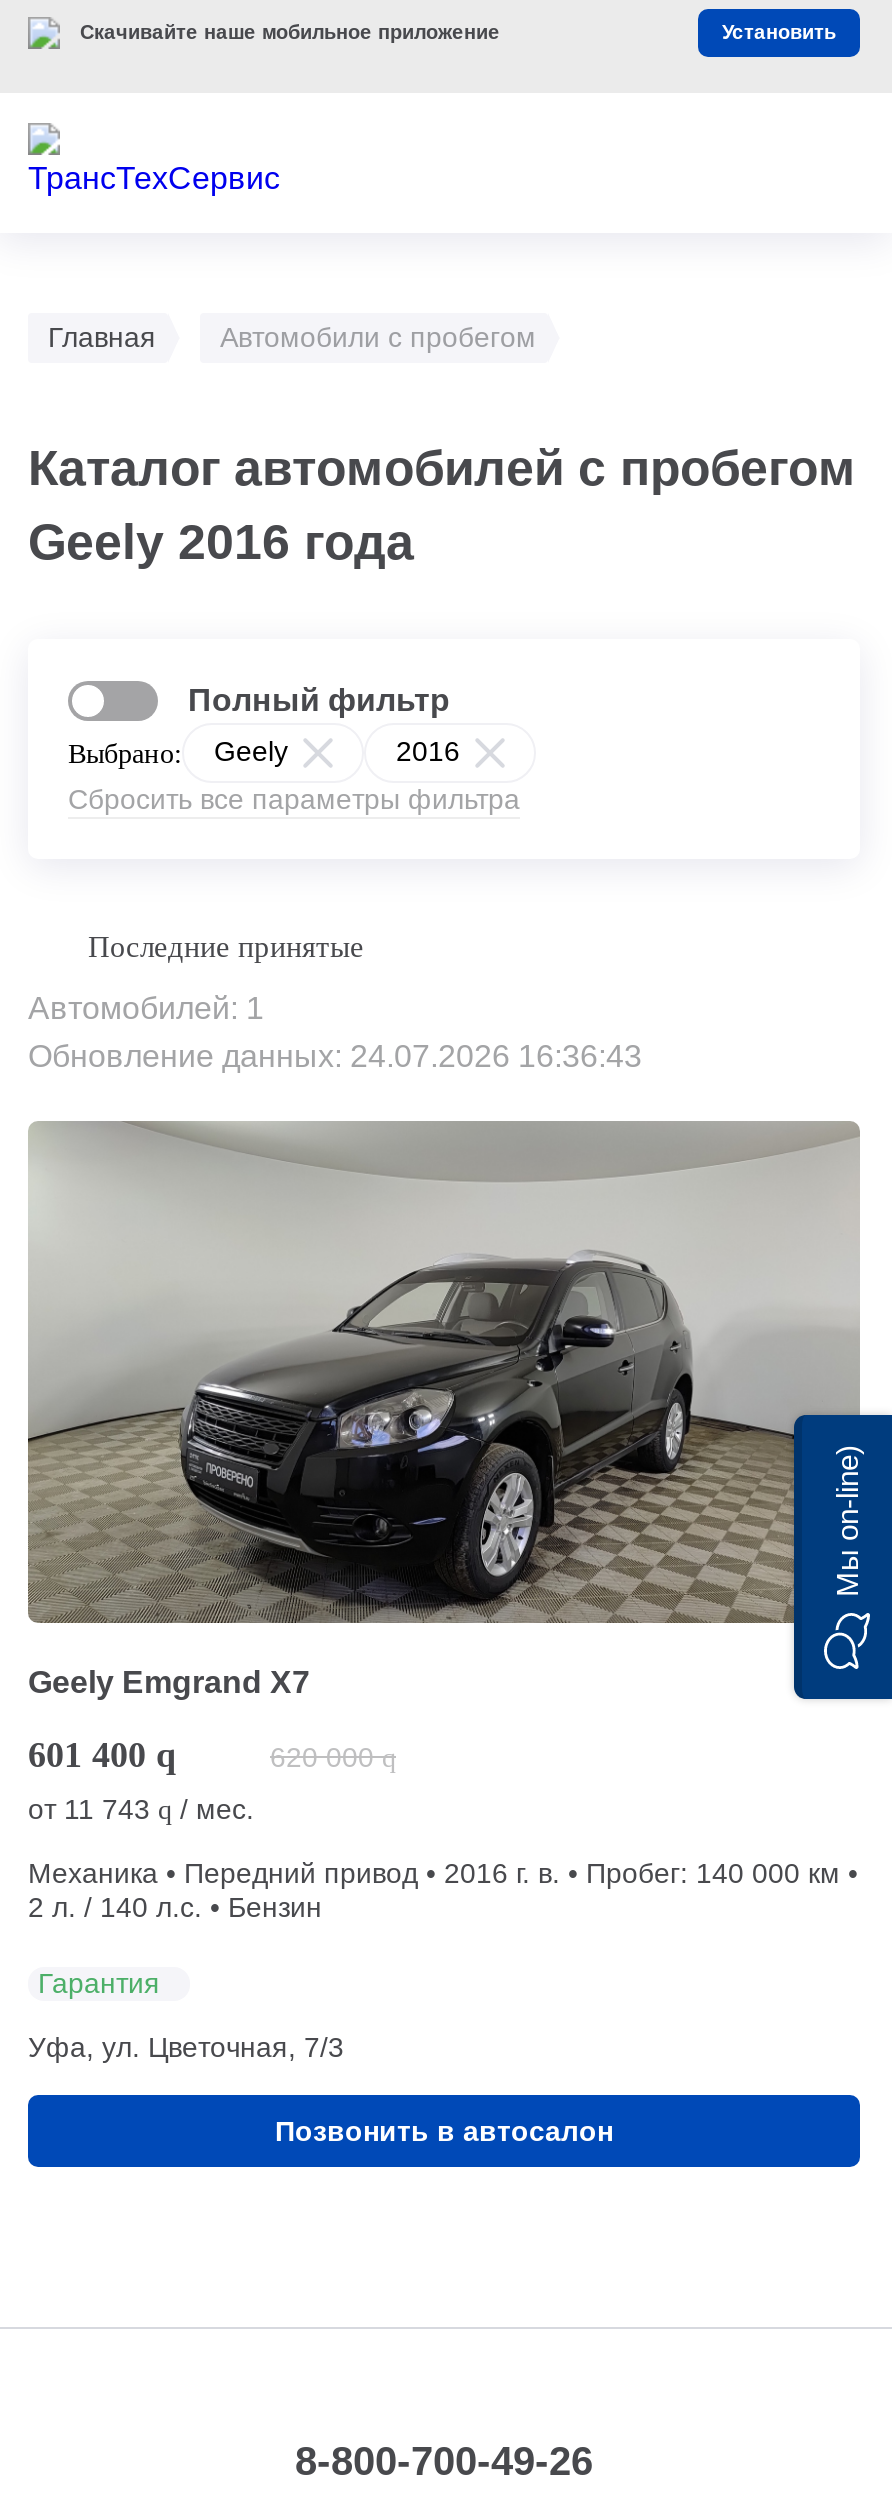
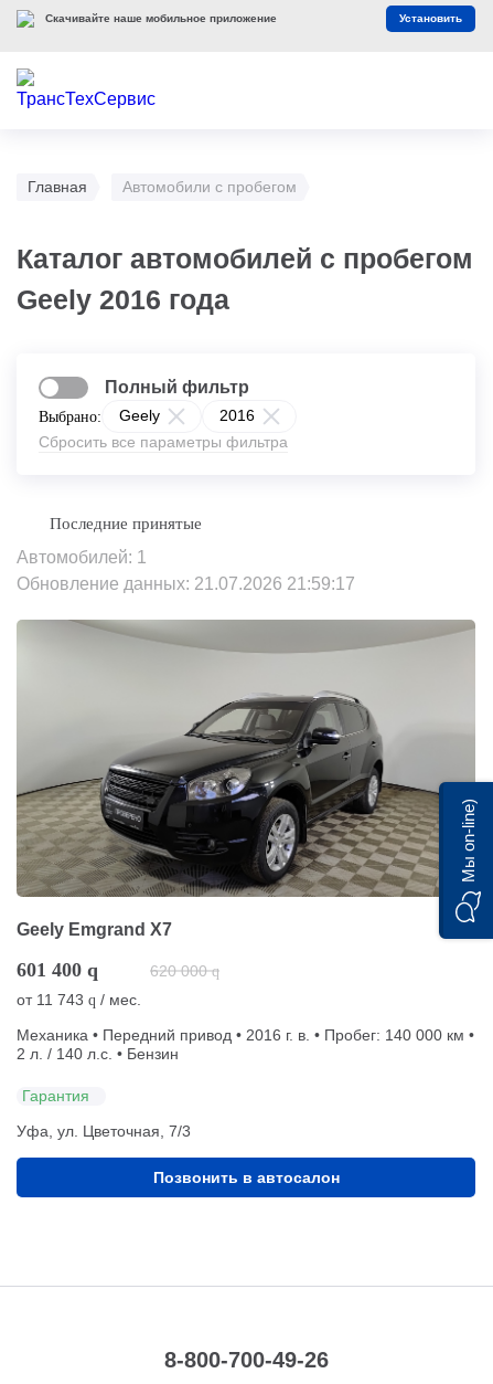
[28,1039,642,1073] Обновление данных: 24.07.2026 16:36:43 -> [17,574,355,593] Обновление данных: 21.07.2026 21:59:17

